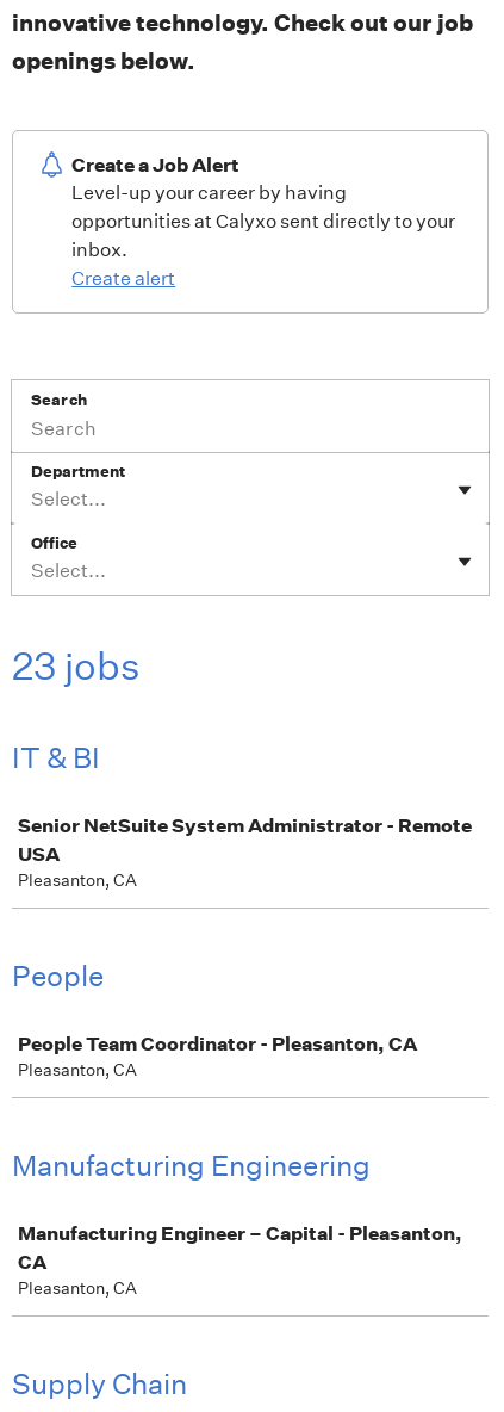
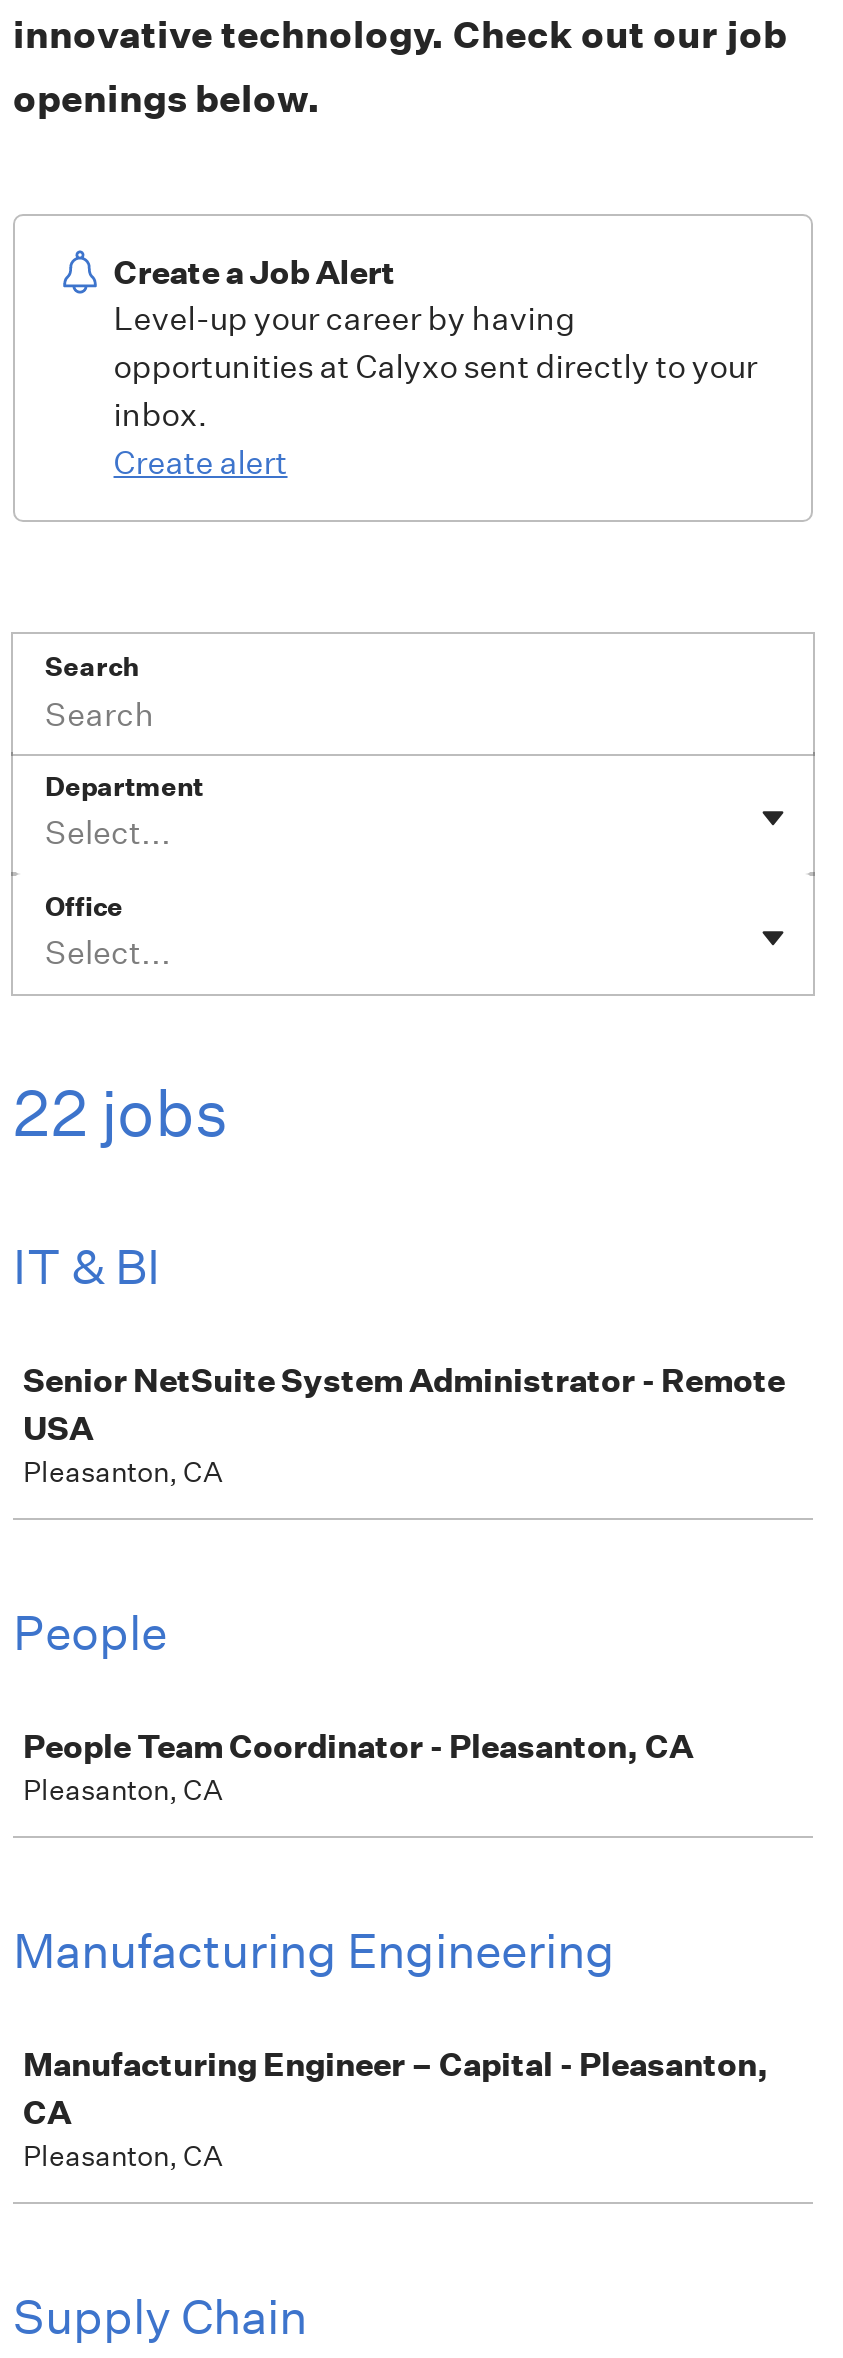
[12,643,141,690] 23 jobs -> [13,1075,229,1153] 22 jobs

